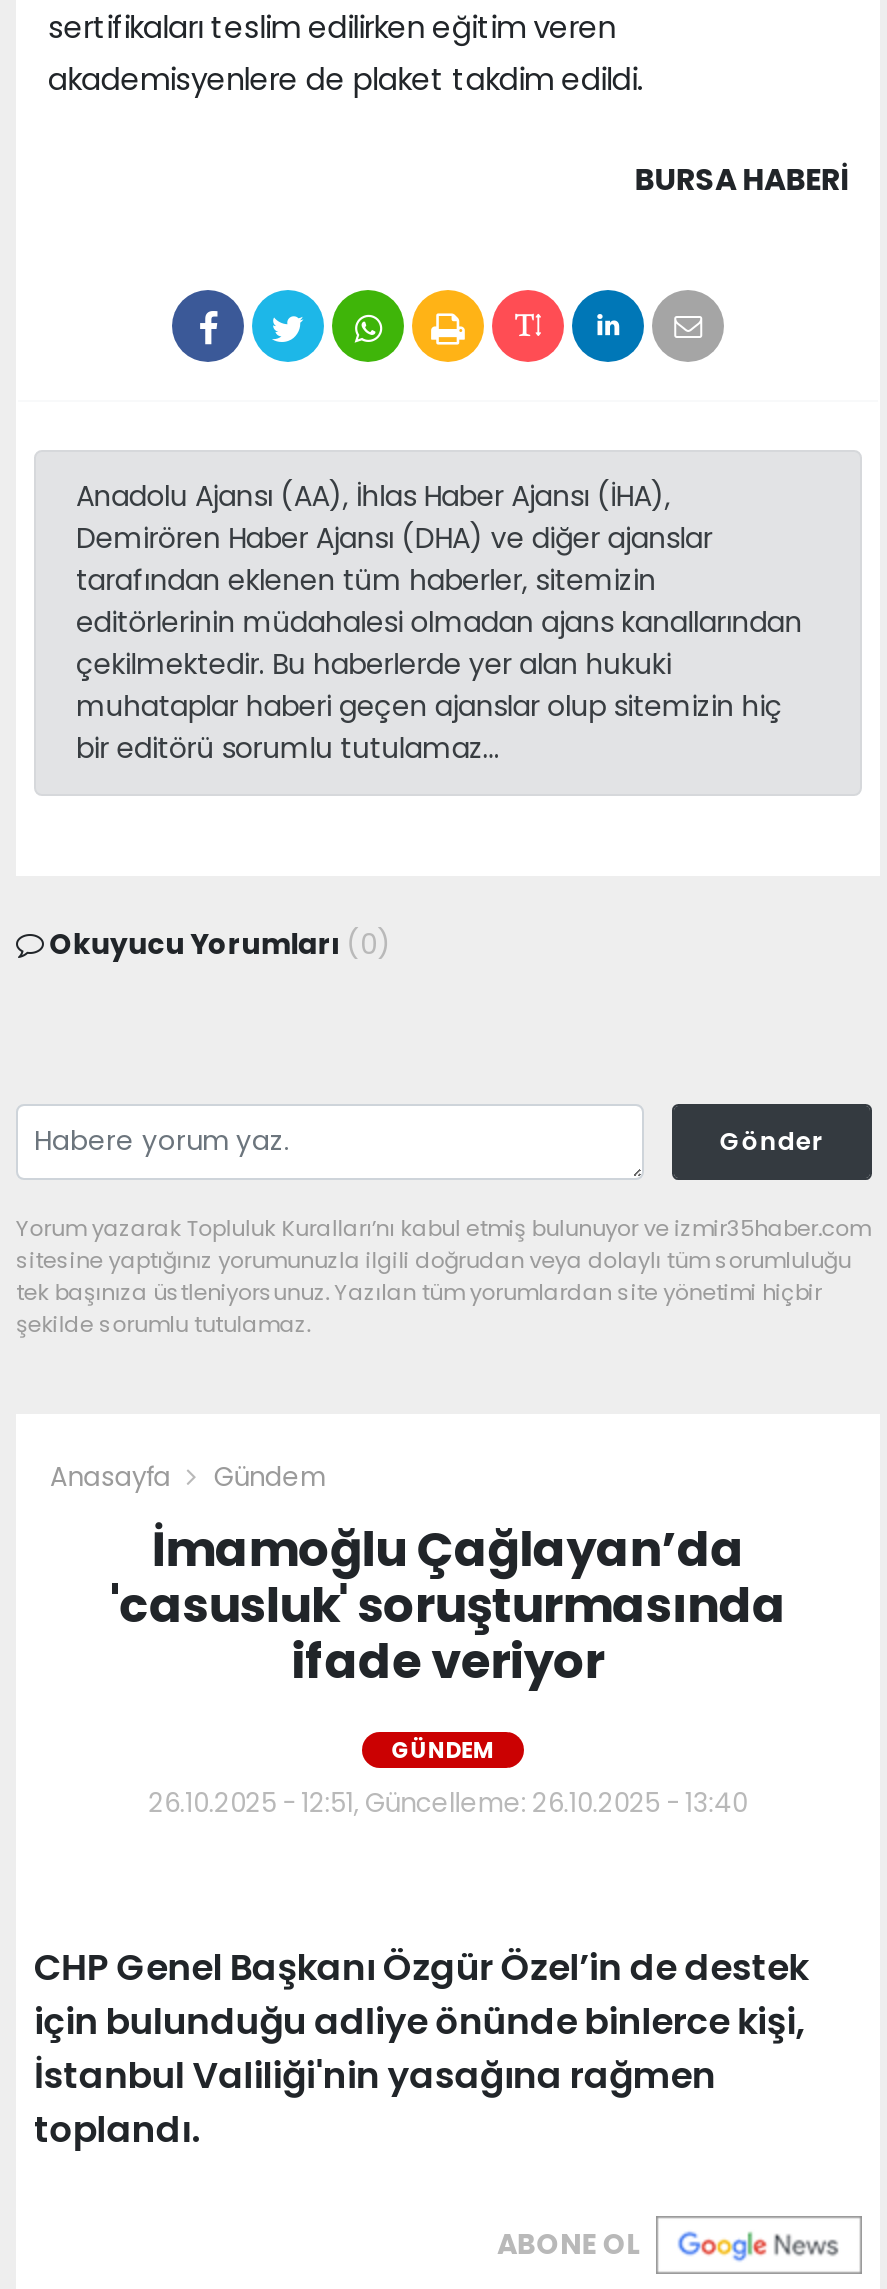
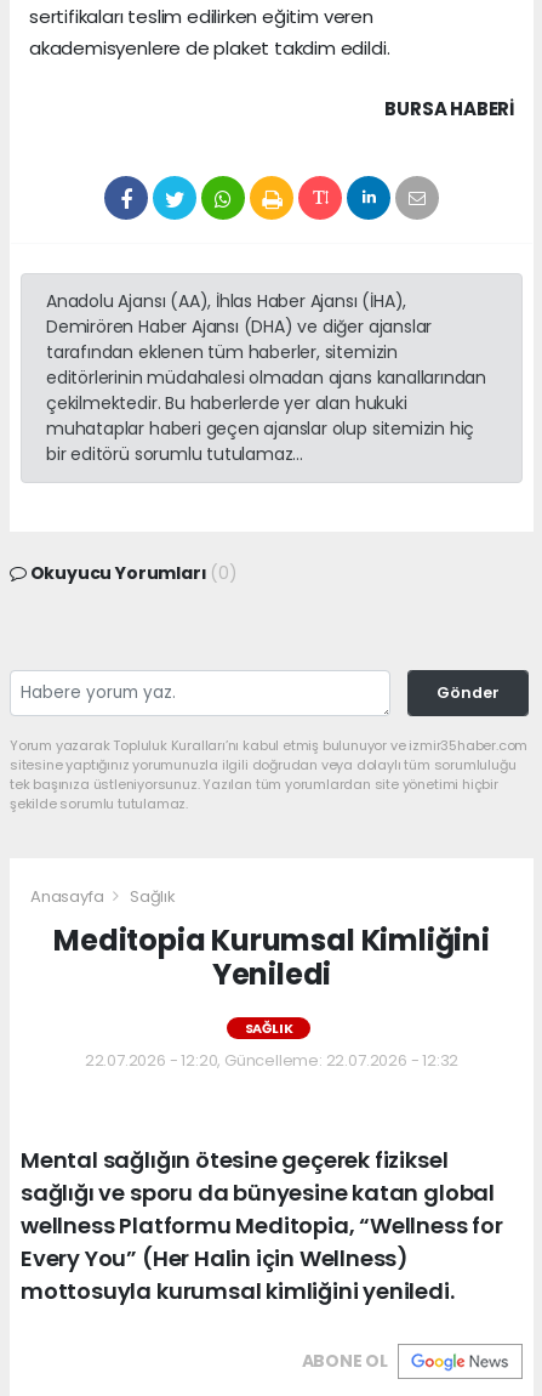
[110,1458,786,1694] Gündem | İmamoğlu Çağlayan’da | 'casusluk' soruşturmasında | ifade veriyor -> [54,885,490,994] Sağlık | Meditopia Kurumsal Kimliğini | Yeniledi
[391,1734,495,1766] GÜNDEM -> [244,1018,293,1038] SAĞLIK
[149,1784,747,1822] 26.10.2025 - 12:51, Güncelleme: 26.10.2025 - 13:40 -> [85,1049,459,1072] 22.07.2026 - 12:20, Güncelleme: 22.07.2026 - 12:32
[34,1942,808,2154] CHP Genel Başkanı Özgür Özel’in de destek | için bulunduğu adliye önünde binlerce kişi, | İstanbul Valiliği'nin yasağına rağmen | toplandı. -> [21,1145,503,1306] Mental sağlığın ötesine geçerek fiziksel | sağlığı ve sporu da bünyesine katan global | wellness Platformu Meditopia, “Wellness for | Every You” (Her Halin için Wellness) | mottosuyla kurumsal kimliğini yeniledi.

